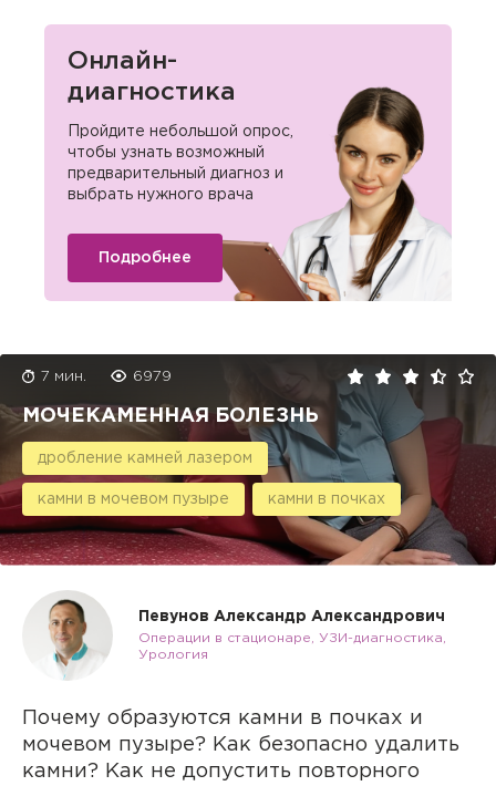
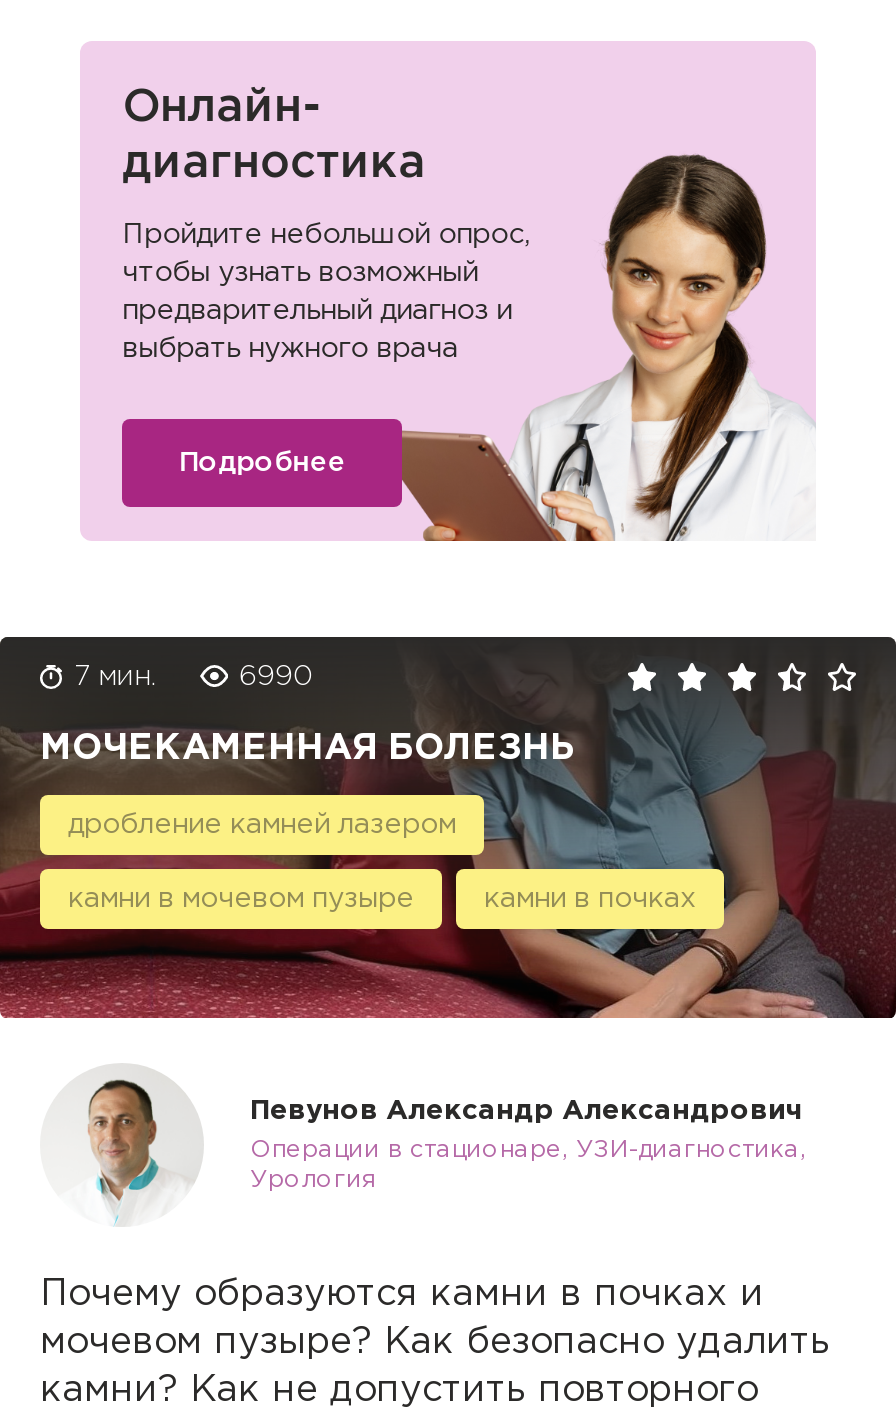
[132,370,171,383] 6979 -> [239,665,313,689] 6990

